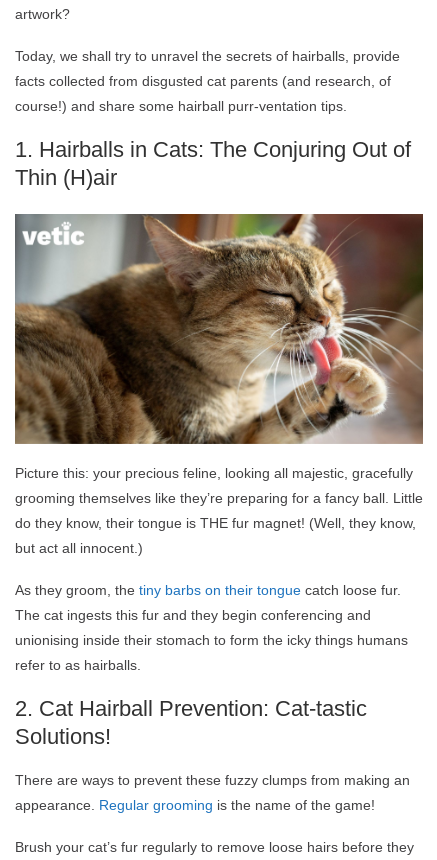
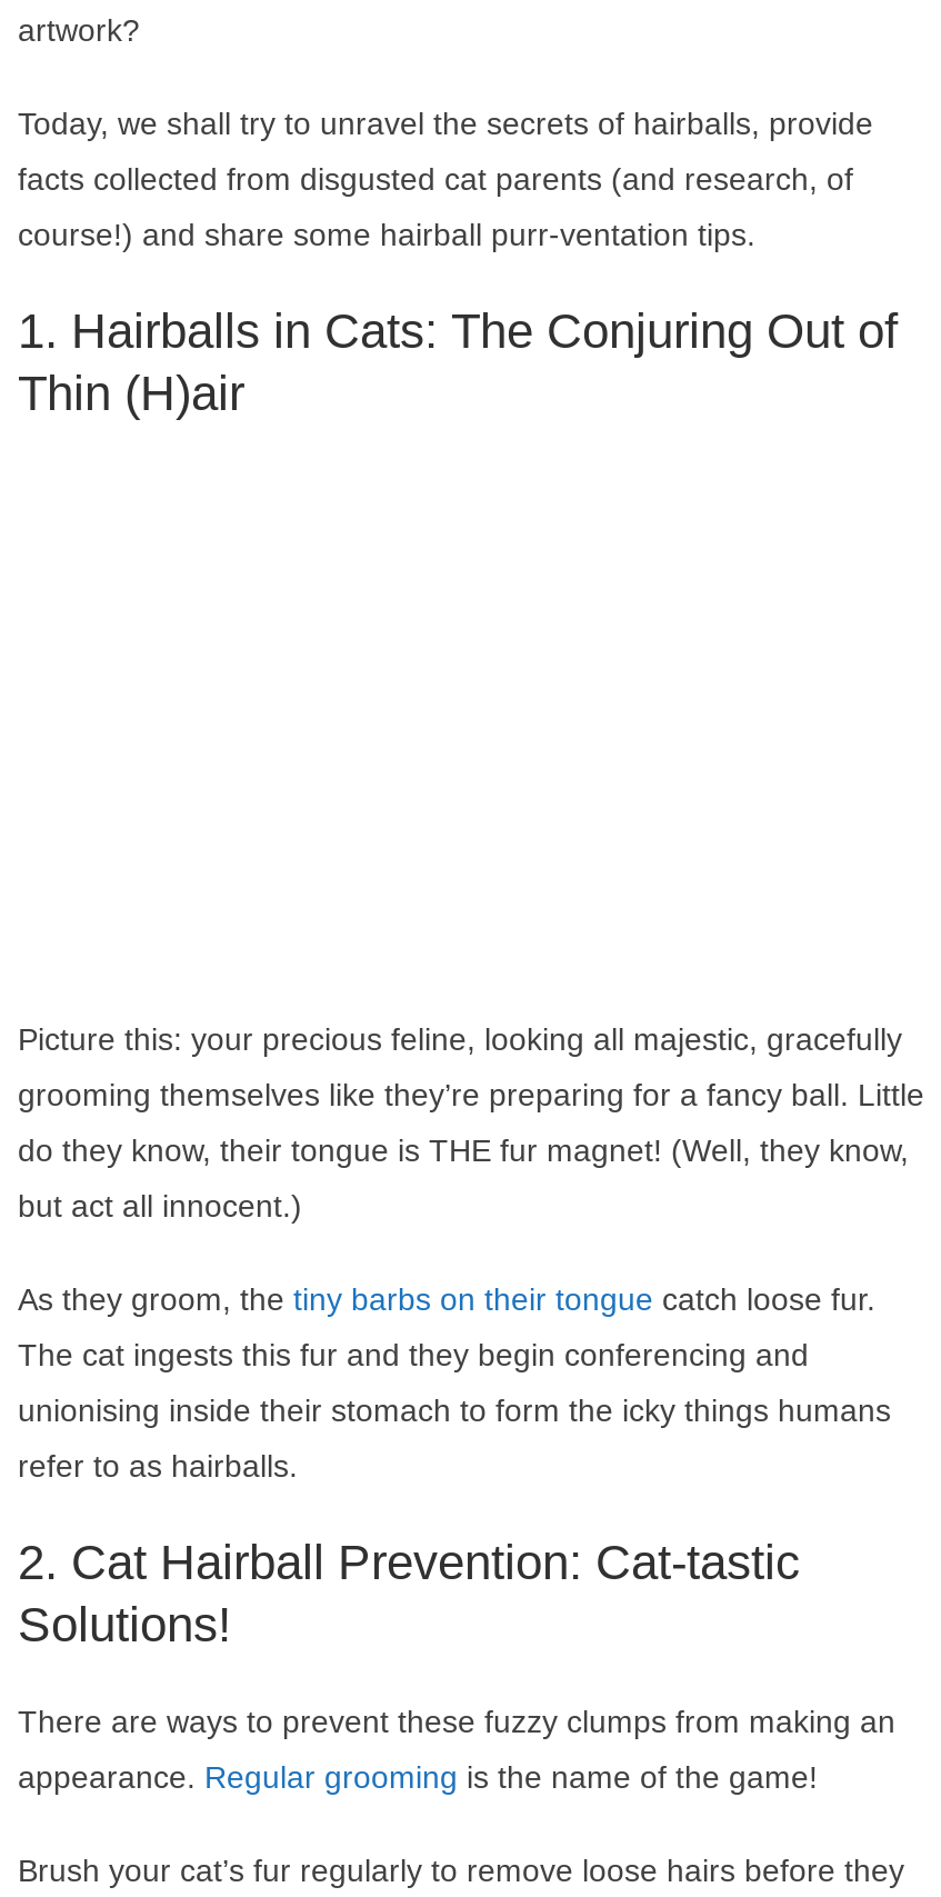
[14,213,424,445] [image] -> none

